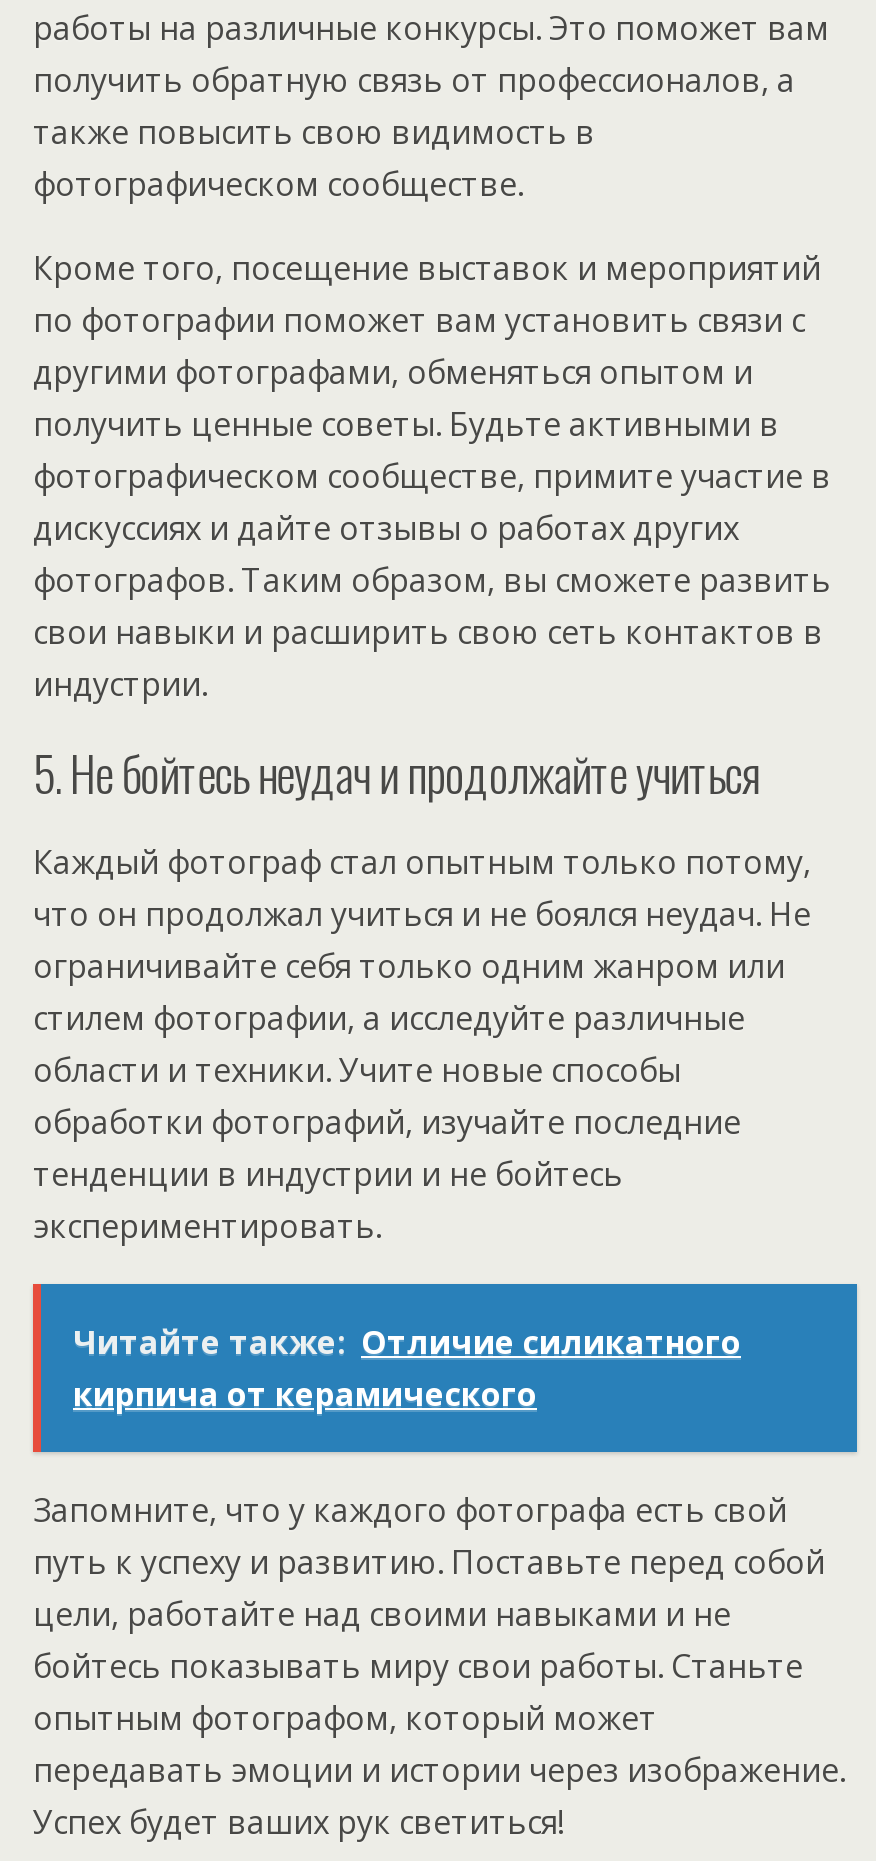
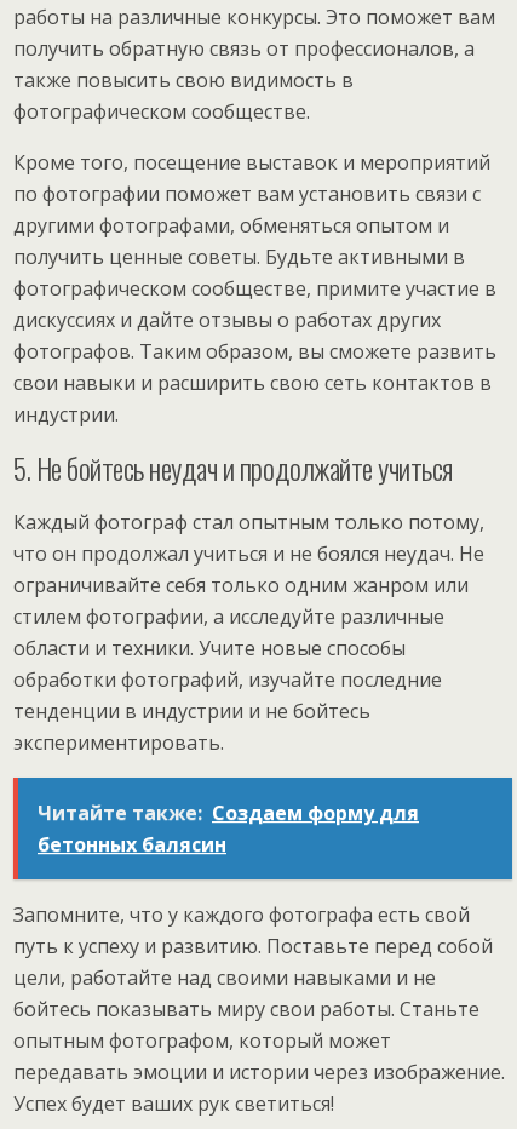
[73,1320,741,1416] Читайте также: Отличие силикатного | кирпича от керамического -> [38,800,419,858] Читайте также: Создаем форму для | бетонных балясин

